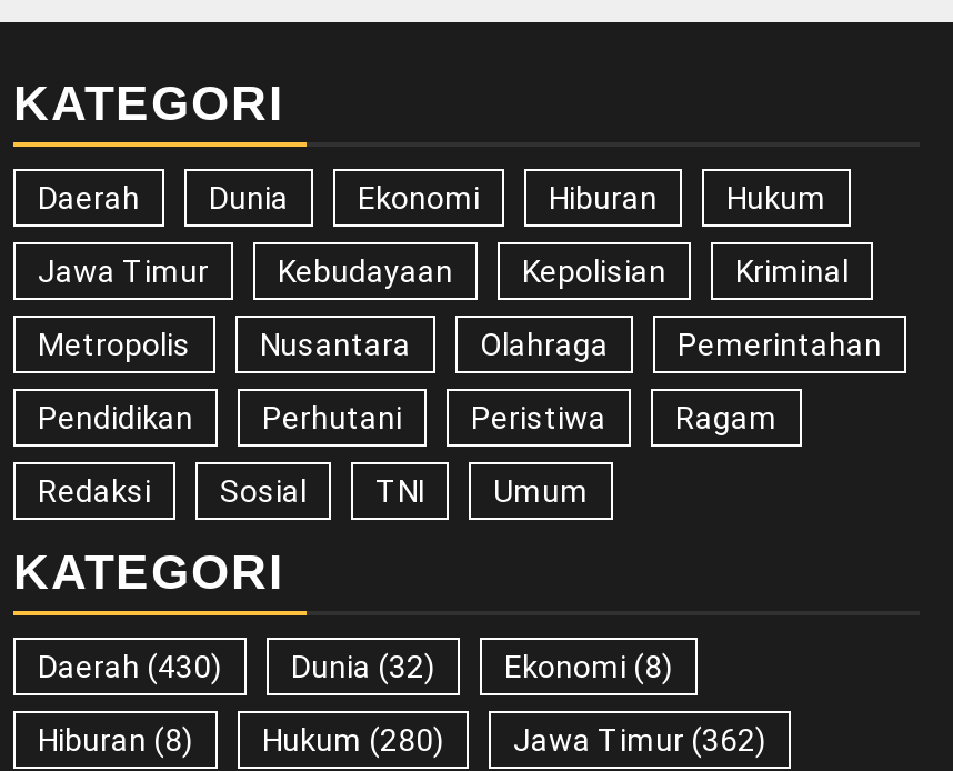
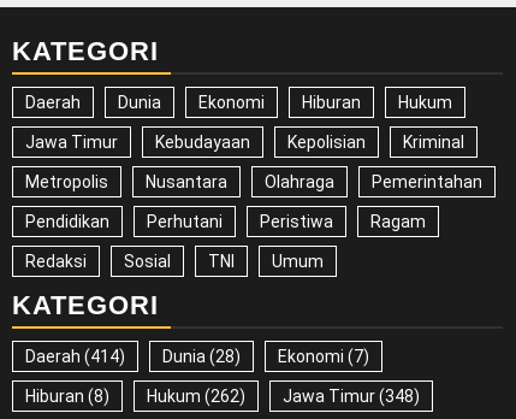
[38,648,222,684] Daerah (430) -> [25,346,125,366] Daerah (414)
[291,648,435,684] Dunia (32) -> [162,346,241,366] Dunia (28)
[504,648,673,684] Ekonomi (8) -> [278,346,369,366] Ekonomi (7)
[262,721,444,757] Hukum (280) -> [147,386,245,405] Hukum (262)
[513,721,766,757] Jawa Timur (362) -> [283,386,420,405] Jawa Timur (348)

